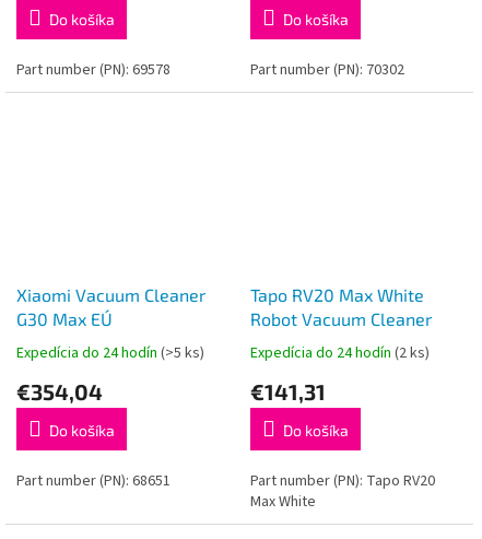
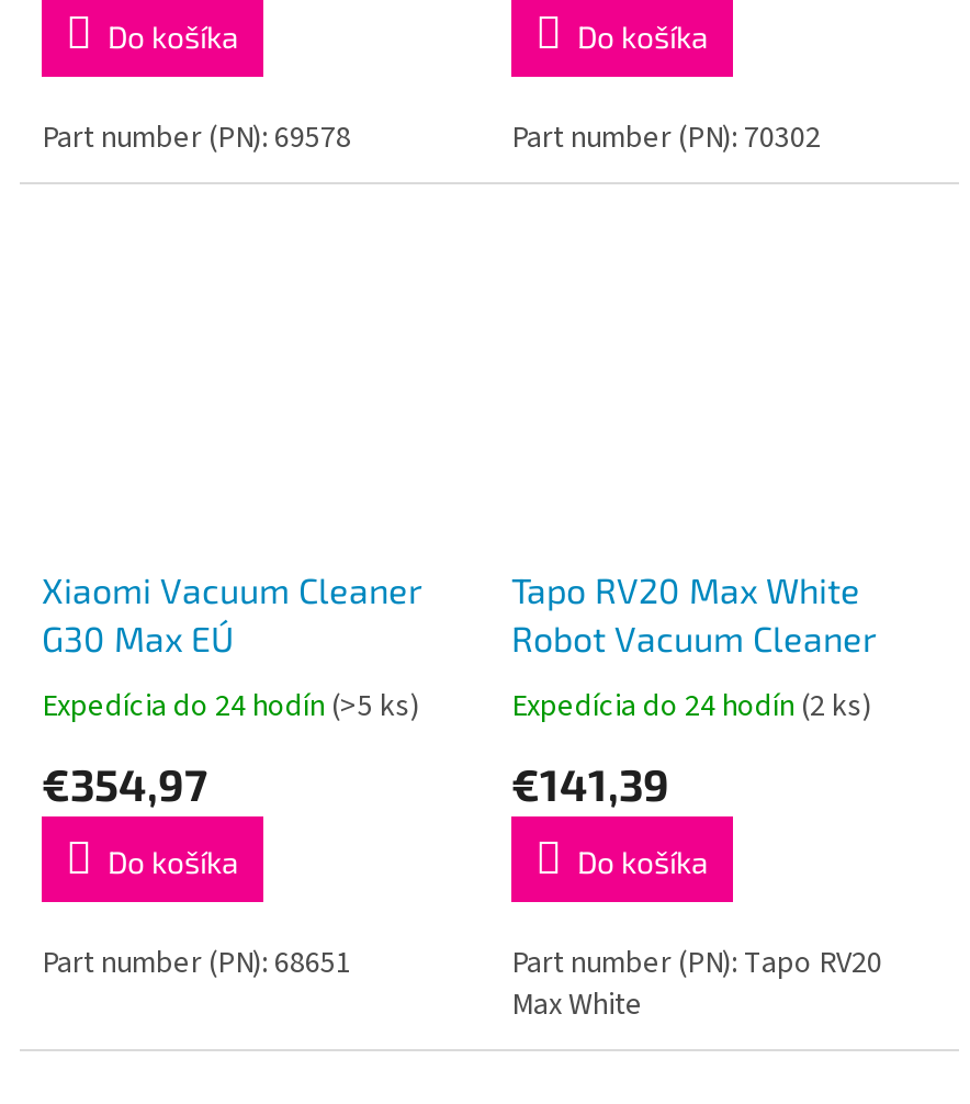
[16,379,103,405] €354,04 -> [42,758,208,811] €354,97
[250,379,326,405] €141,31 -> [511,758,669,811] €141,39

